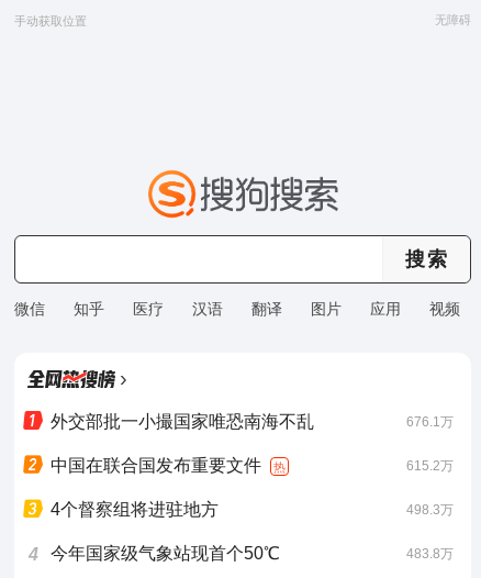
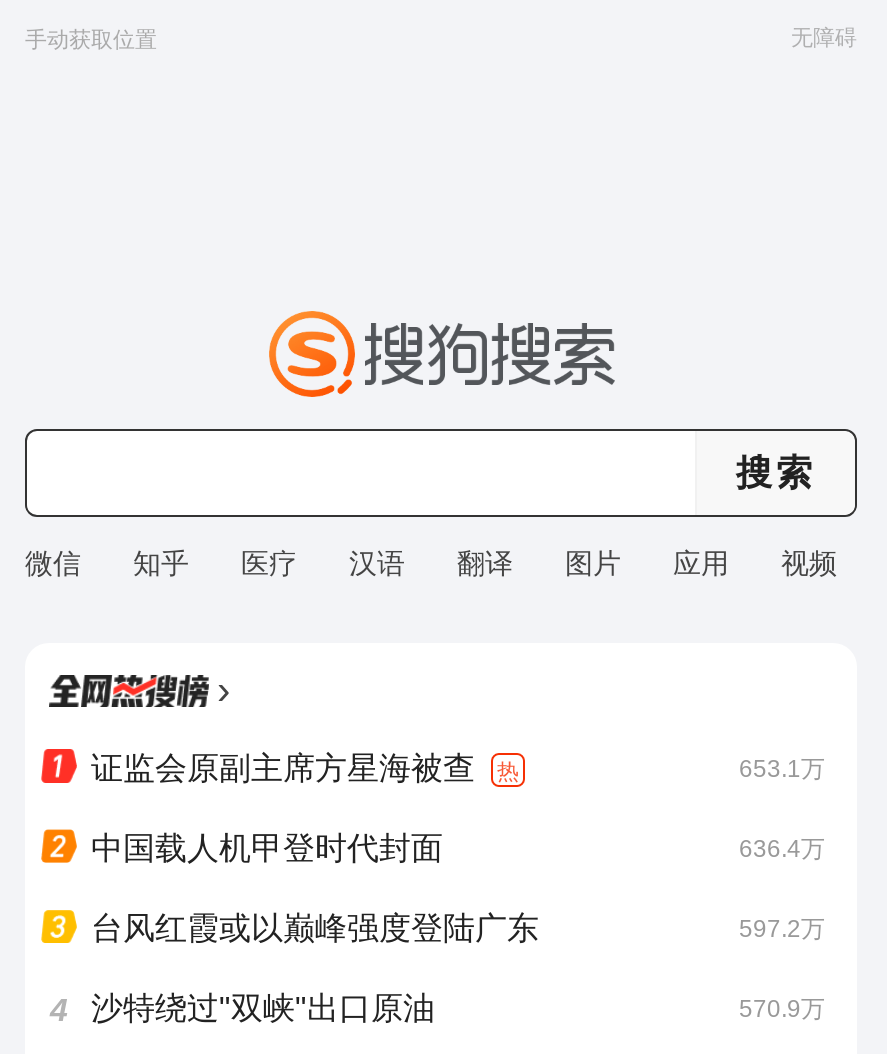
[51,413,454,475] 外交部批一小撮国家唯恐南海不乱 | 676.1万 | 中国在联合国发布重要文件 -> [91,752,475,786] 证监会原副主席方星海被查
[51,459,454,519] 615.2万 | 4个督察组将进驻地方 | 498.3万 -> [91,756,825,946] 653.1万 | 中国载人机甲登时代封面 | 636.4万 | 台风红霞或以巅峰强度登陆广东 | 597.2万
moved [273,460,286,474] -> [497,759,519,783]: 热
[51,544,454,563] 今年国家级气象站现首个50℃ | 483.8万 -> [91,992,825,1026] 沙特绕过"双峡"出口原油 | 570.9万

